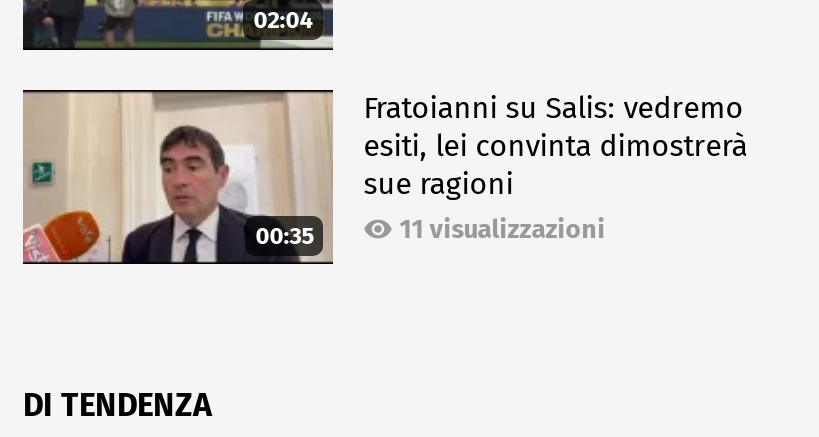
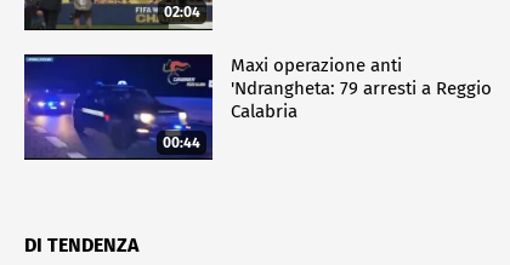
[21,90,335,264] [image] | 00:35 -> [23,54,214,160] [image] | 00:44
[363,91,747,245] Fratoianni su Salis: vedremo | esiti, lei convinta dimostrerà | sue ragioni | 11 visualizzazioni -> [231,55,492,123] Maxi operazione anti | 'Ndrangheta: 79 arresti a Reggio | Calabria

